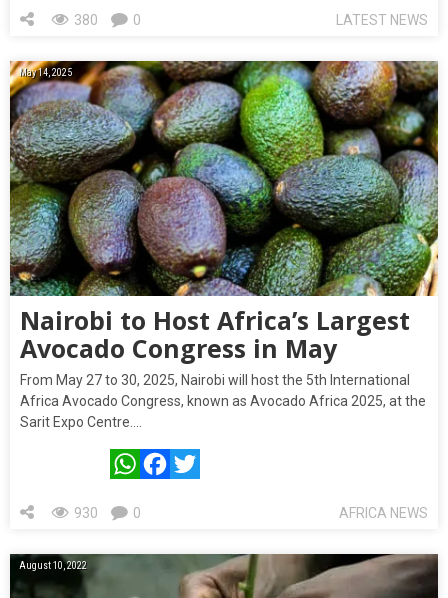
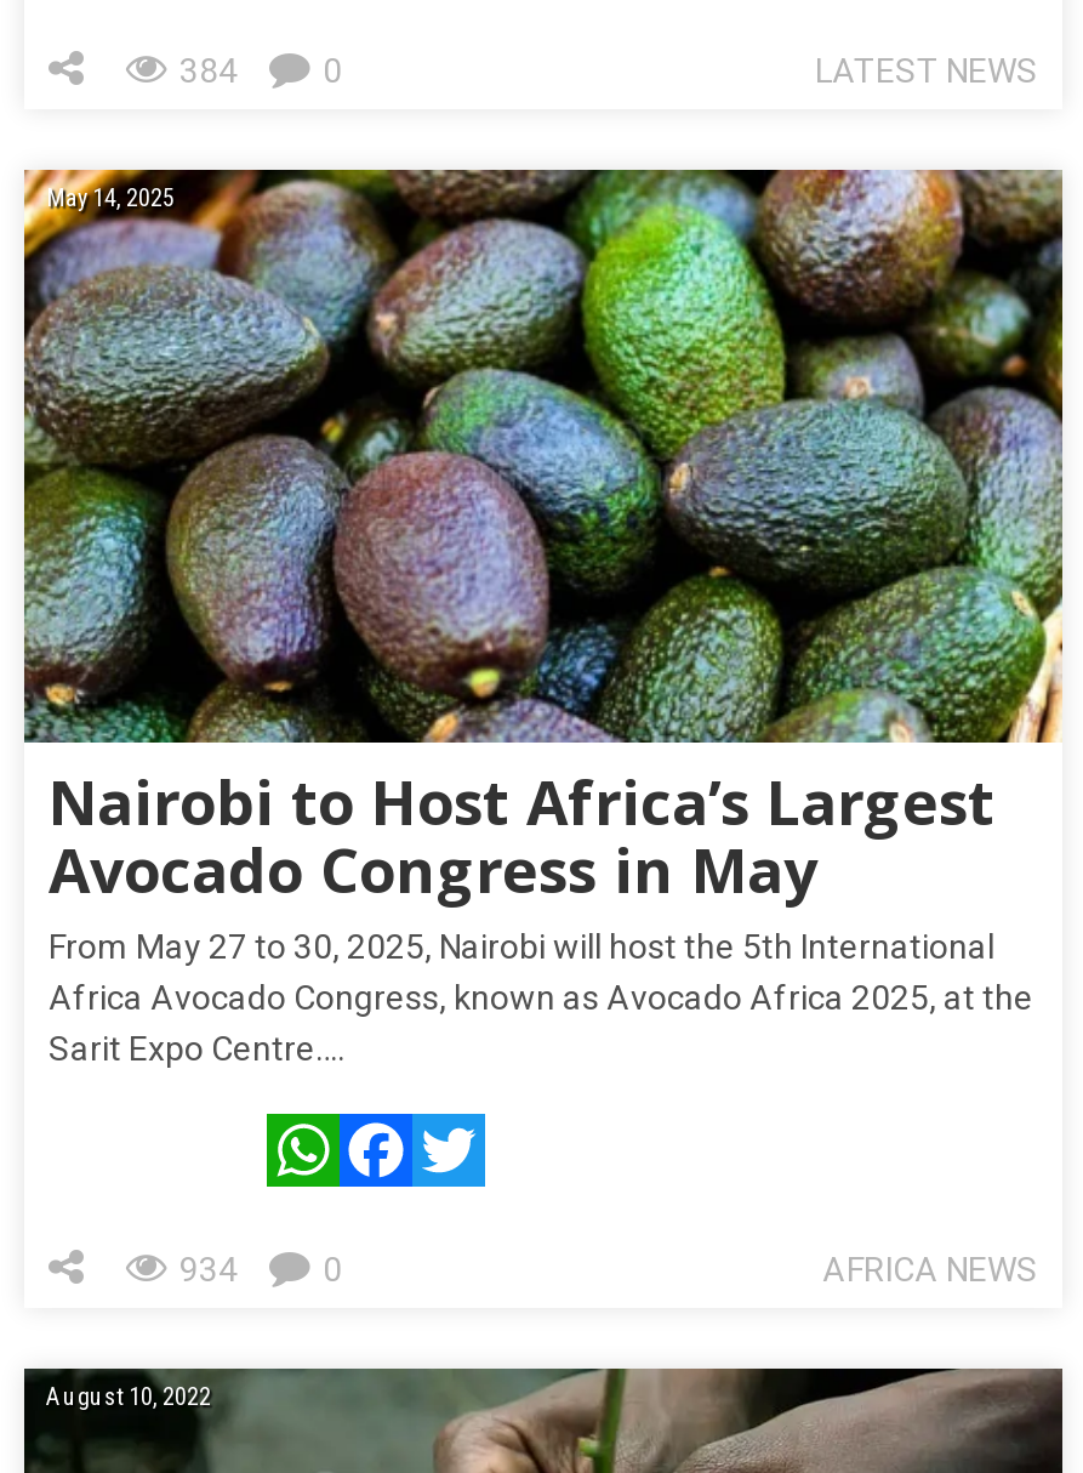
[74,12,98,28] 380 -> [179,51,238,90] 384
[74,505,98,521] 930 -> [179,1248,238,1287] 934

